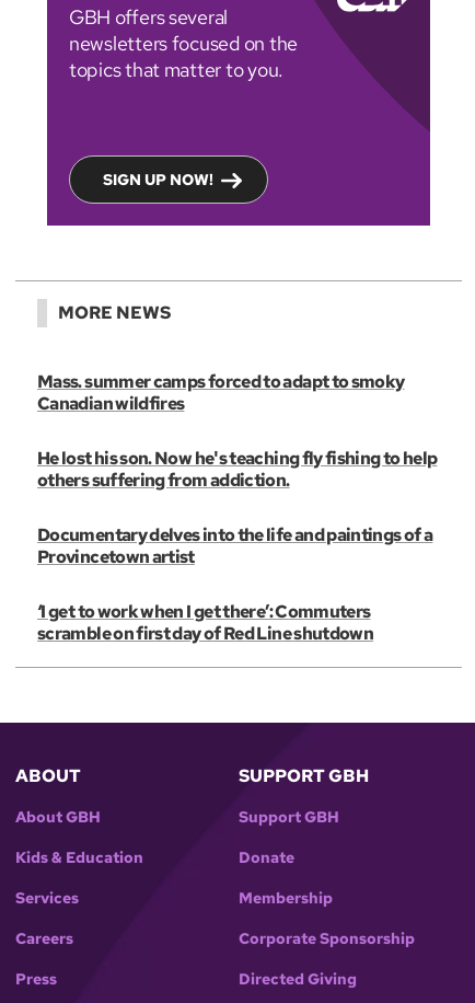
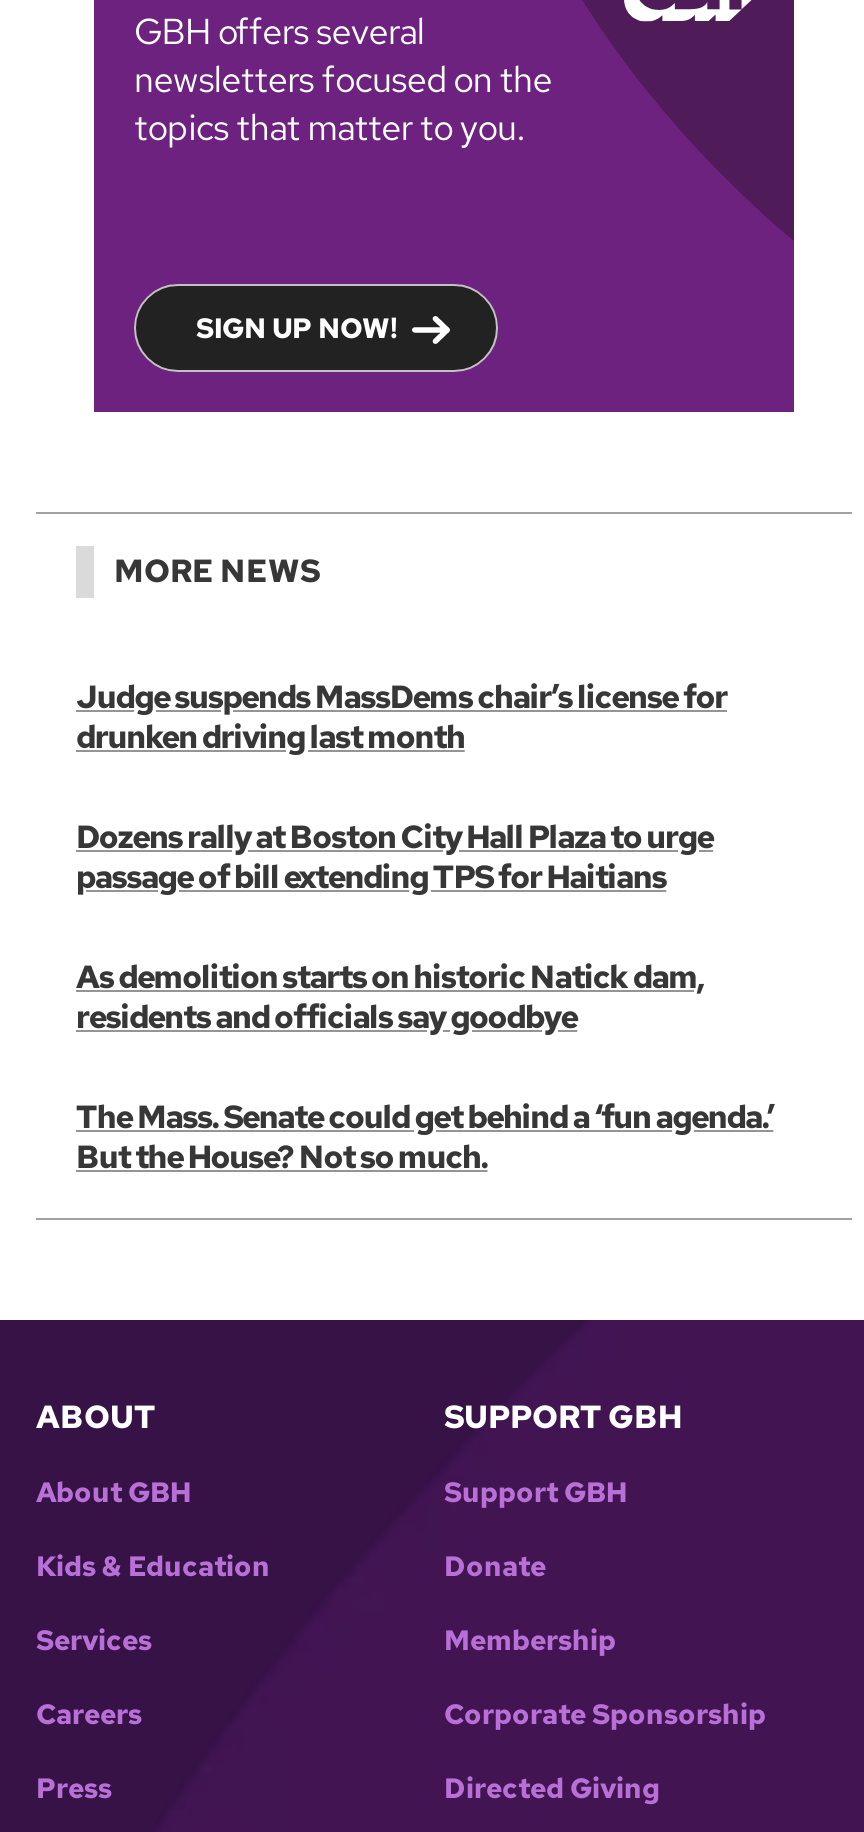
[37,370,404,415] Mass. summer camps forced to adapt to smoky | Canadian wildfires -> [76,677,727,759] Judge suspends MassDems chair’s license for | drunken driving last month
[37,447,437,492] He lost his son. Now he's teaching fly fishing to help | others suffering from addiction. -> [76,817,713,899] Dozens rally at Boston City Hall Plaza to urge | passage of bill extending TPS for Haitians
[37,524,433,569] Documentary delves into the life and paintings of a | Provincetown artist -> [76,957,704,1039] As demolition starts on historic Natick dam, | residents and officials say goodbye
[37,600,373,645] ‘I get to work when I get there’: Commuters | scramble on first day of Red Line shutdown -> [76,1097,773,1179] The Mass. Senate could get behind a ‘fun agenda.’ | But the House? Not so much.

